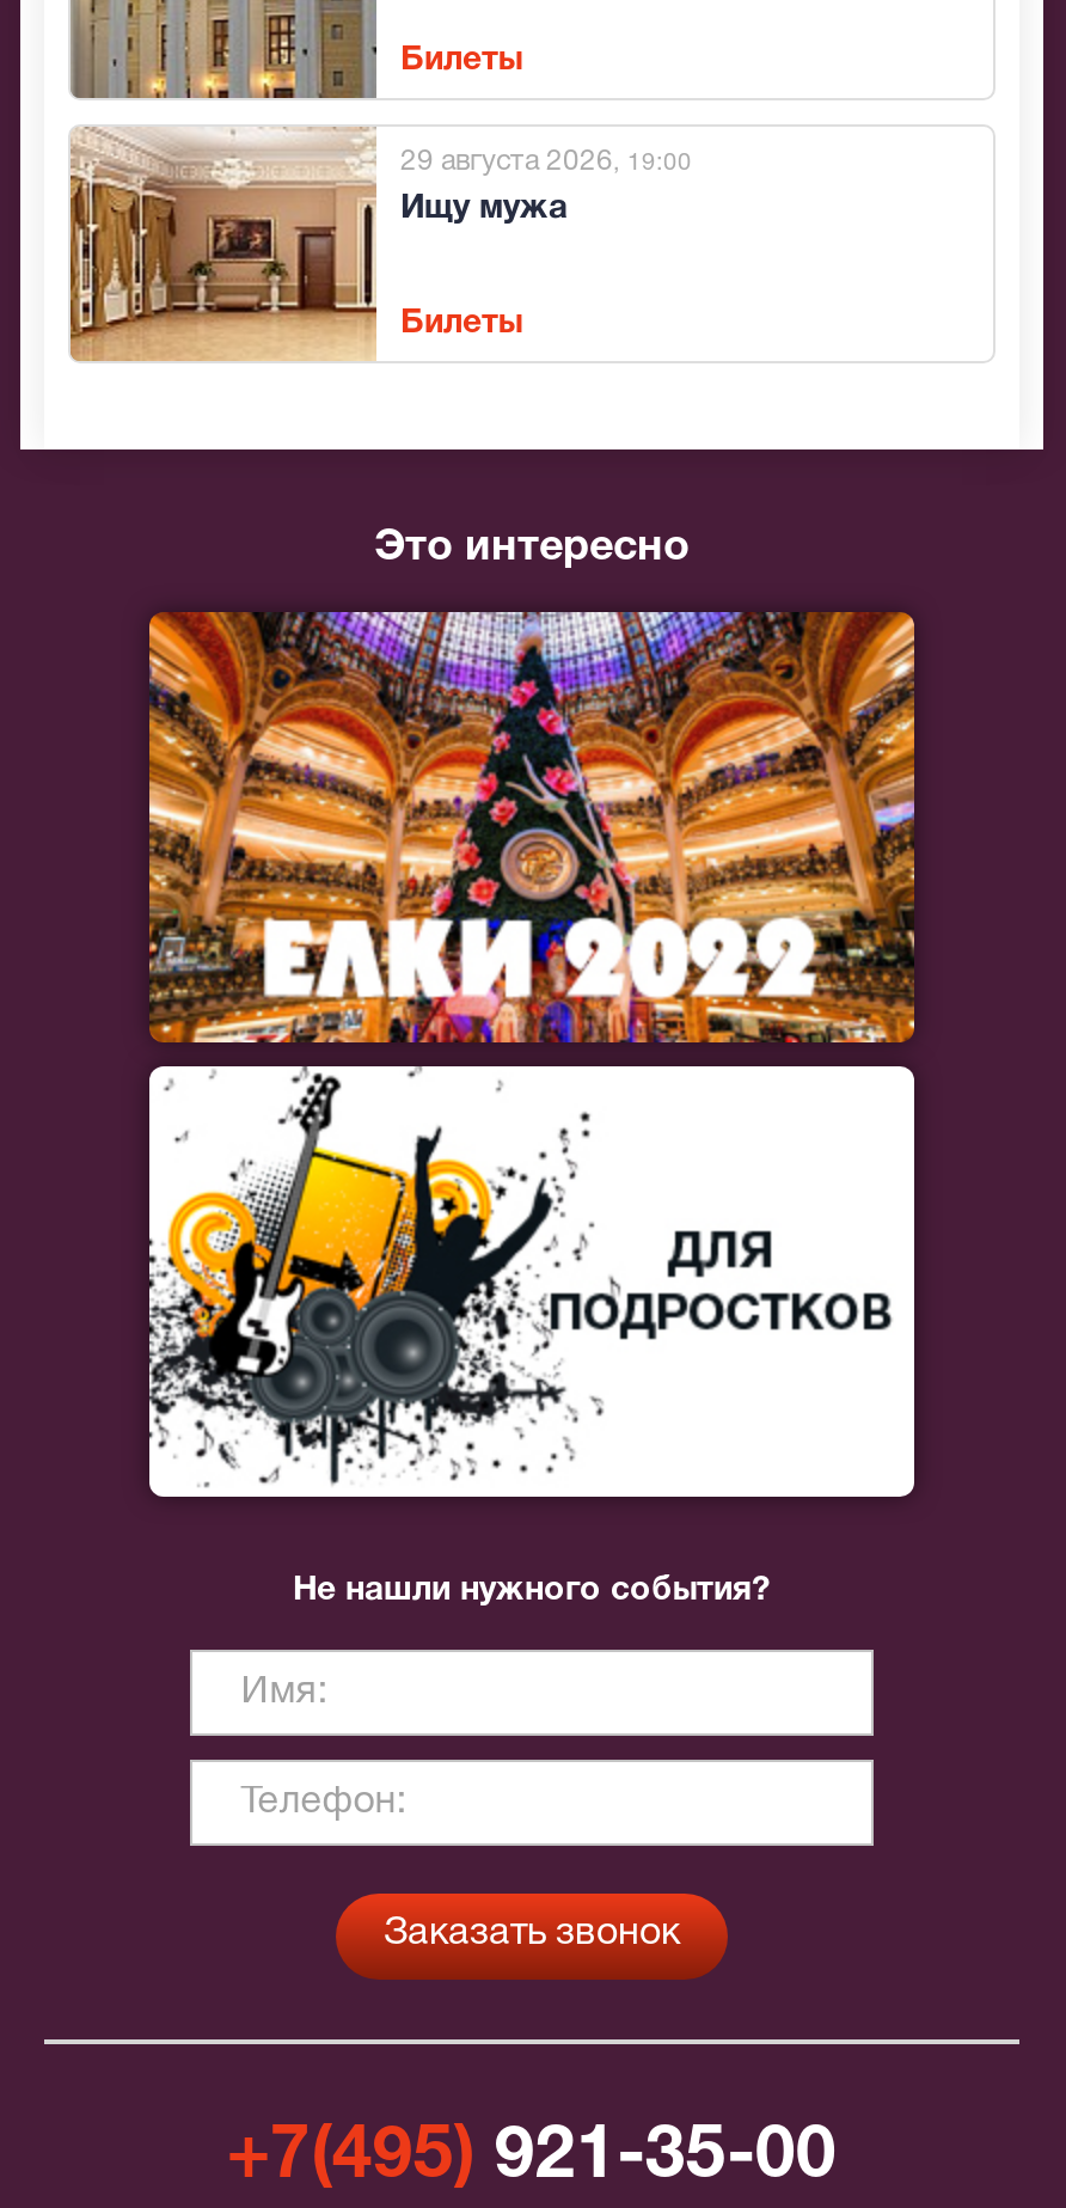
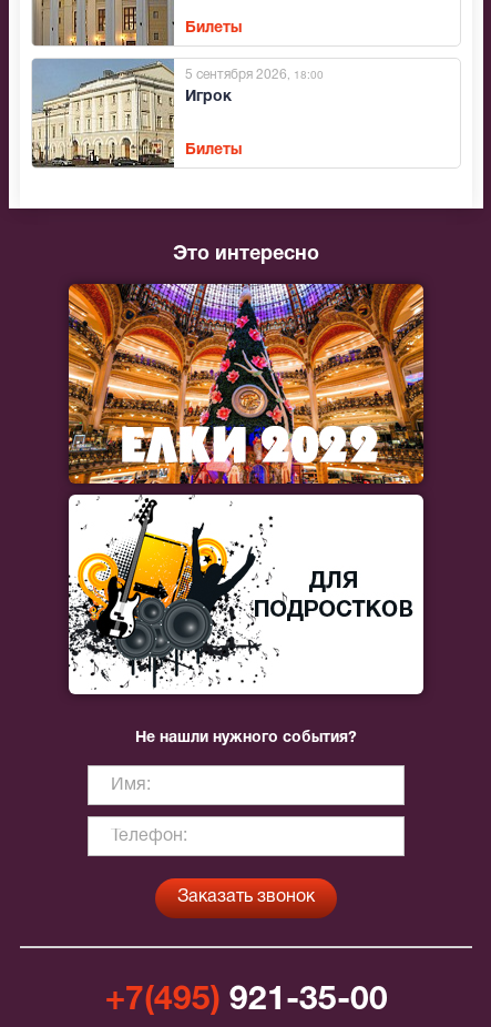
[68,127,568,363] [image] | Ищу мужа -> [31,58,232,169] [image] | Игрок
[400,148,692,174] 29 августа 2026, 19:00 -> [185,69,324,81] 5 сентября 2026, 18:00

